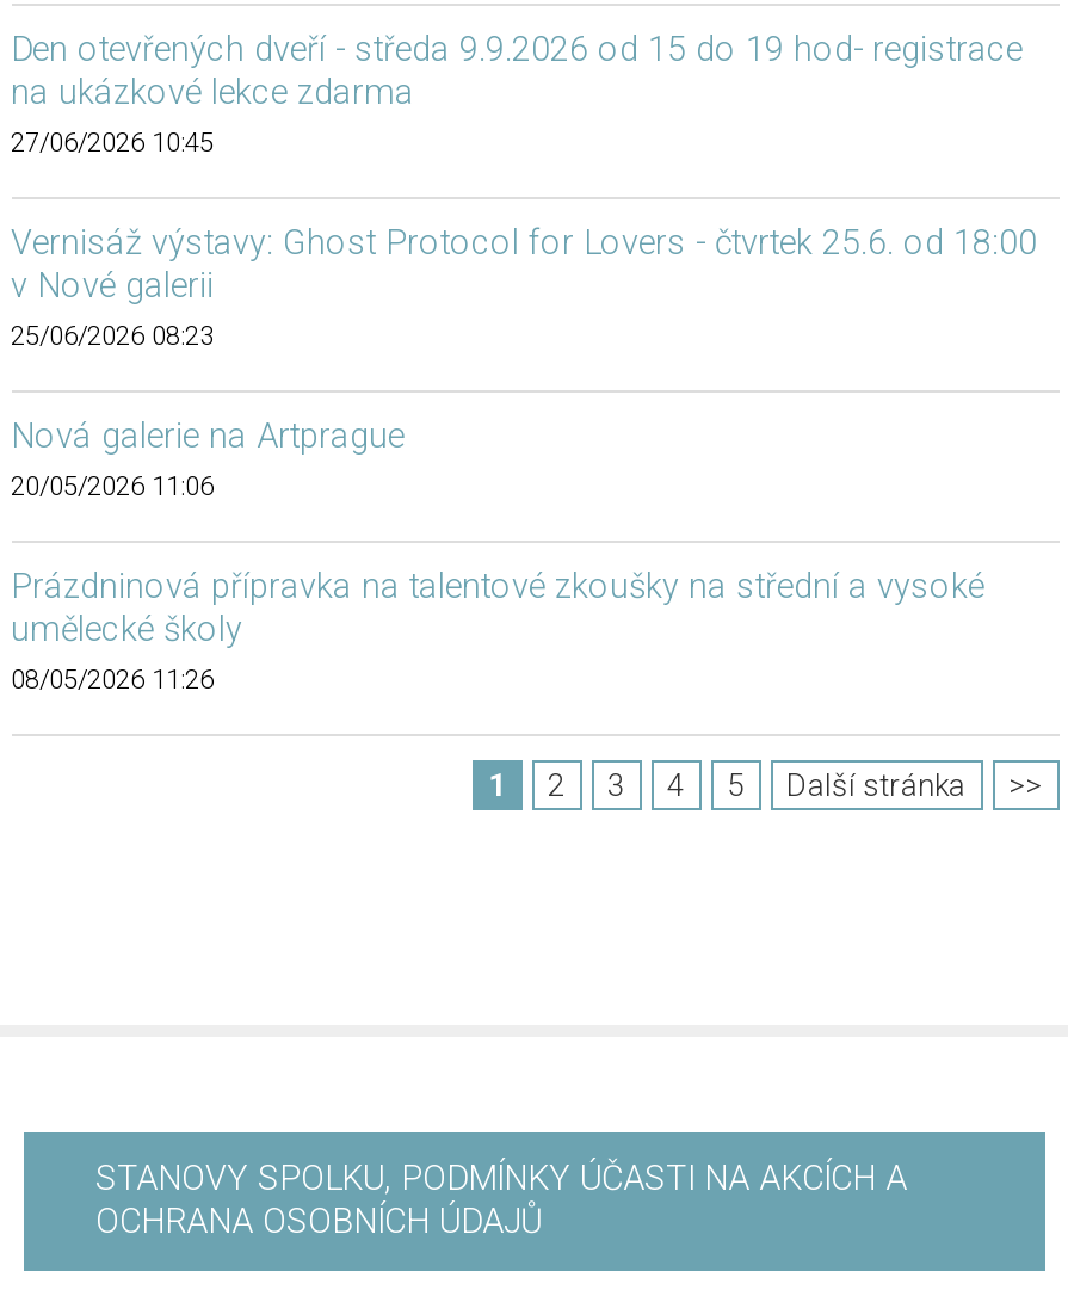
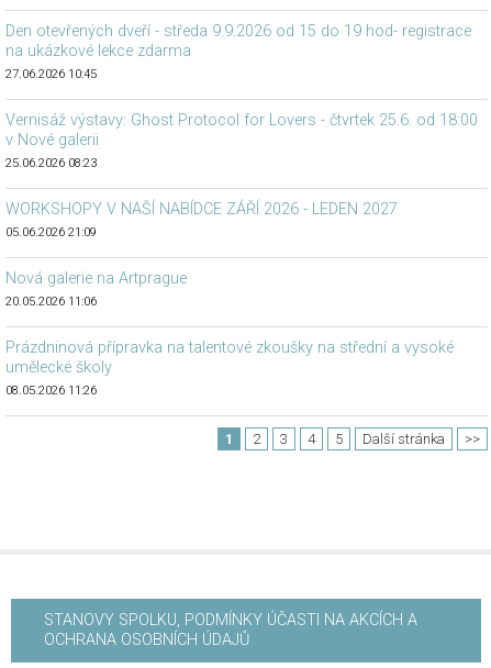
[11,128,214,159] 27/06/2026 10:45 -> [5,67,96,82] 27.06.2026 10:45
[11,321,214,353] 25/06/2026 08:23 -> [5,156,397,240] 25.06.2026 08:23 | WORKSHOPY V NAŠÍ NABÍDCE ZÁŘÍ 2026 - LEDEN 2027 | 05.06.2026 21:09
[11,472,214,503] 20/05/2026 11:06 -> [5,295,96,309] 20.05.2026 11:06
[11,665,214,696] 08/05/2026 11:26 -> [5,384,96,398] 08.05.2026 11:26

